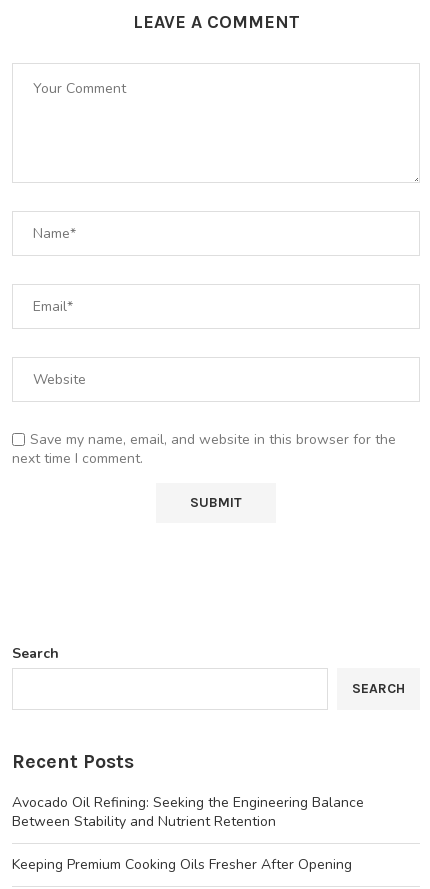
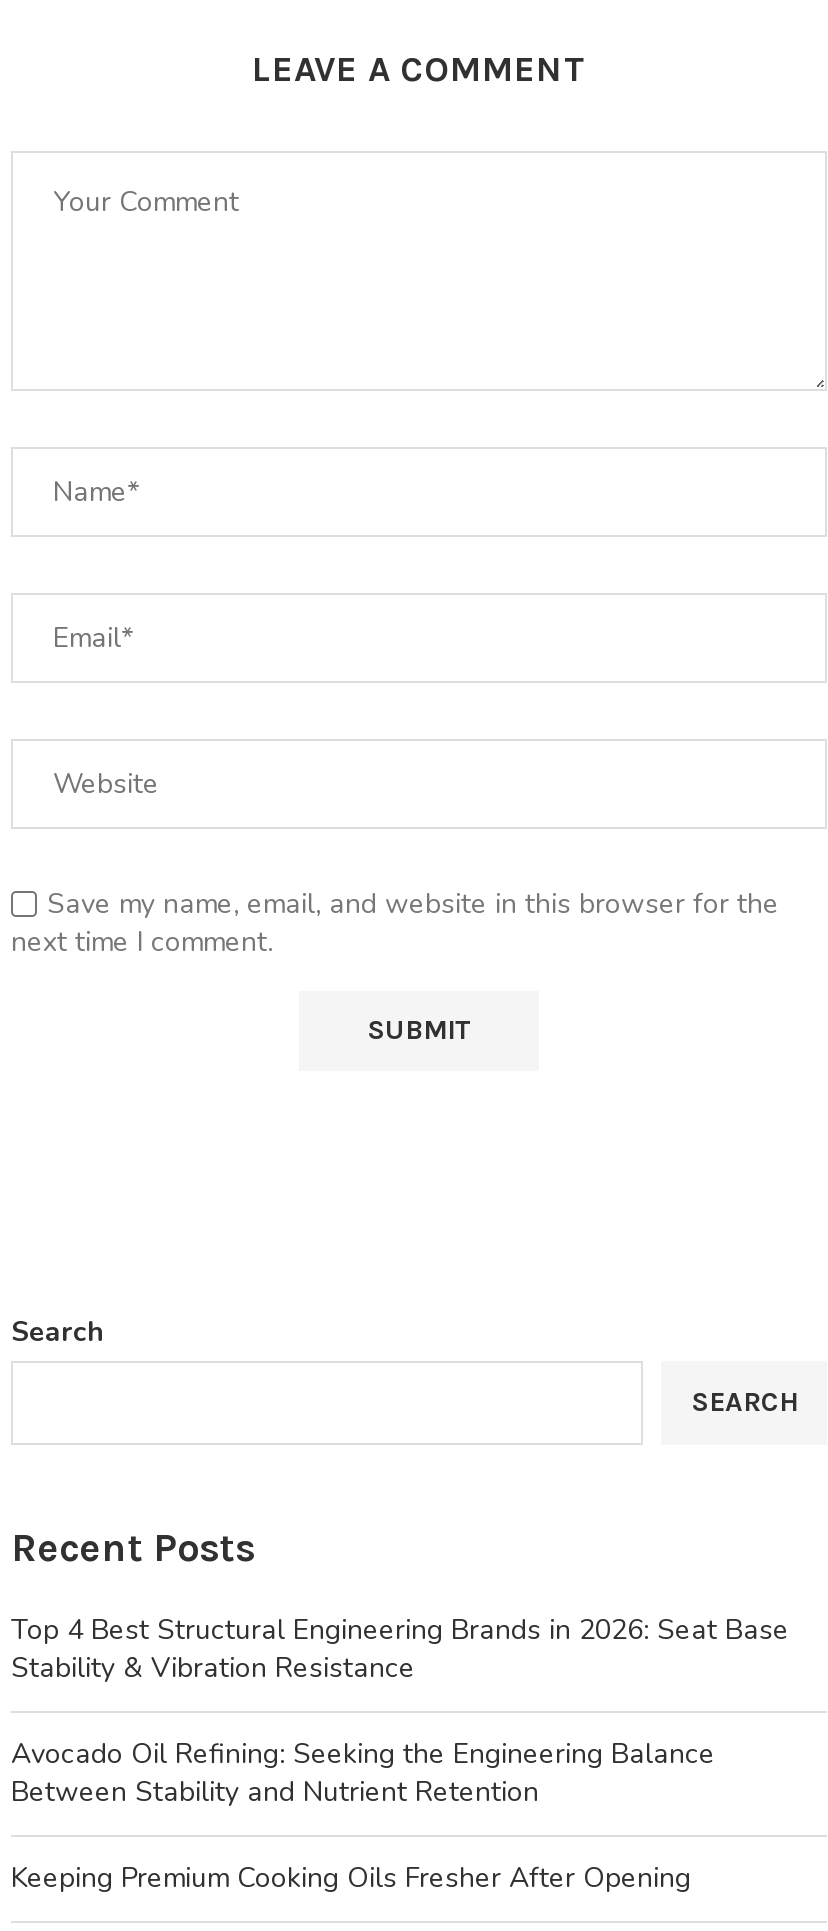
none -> [11,1611,789,1687] Top 4 Best Structural Engineering Brands in 2026: Seat Base | Stability & Vibration Resistance

